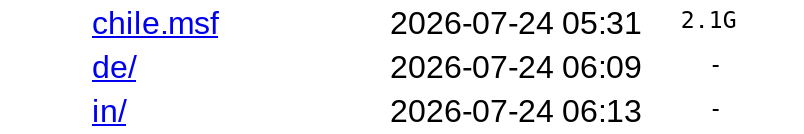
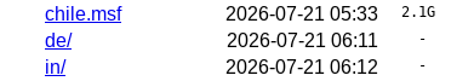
[390,6,737,40] 2026-07-24 05:31 2.1G -> [225,4,436,24] 2026-07-21 05:33 2.1G
[390,50,642,84] 2026-07-24 06:09 -> [227,30,378,51] 2026-07-21 06:11
[390,94,642,128] 2026-07-24 06:13 -> [225,57,378,77] 2026-07-21 06:12

